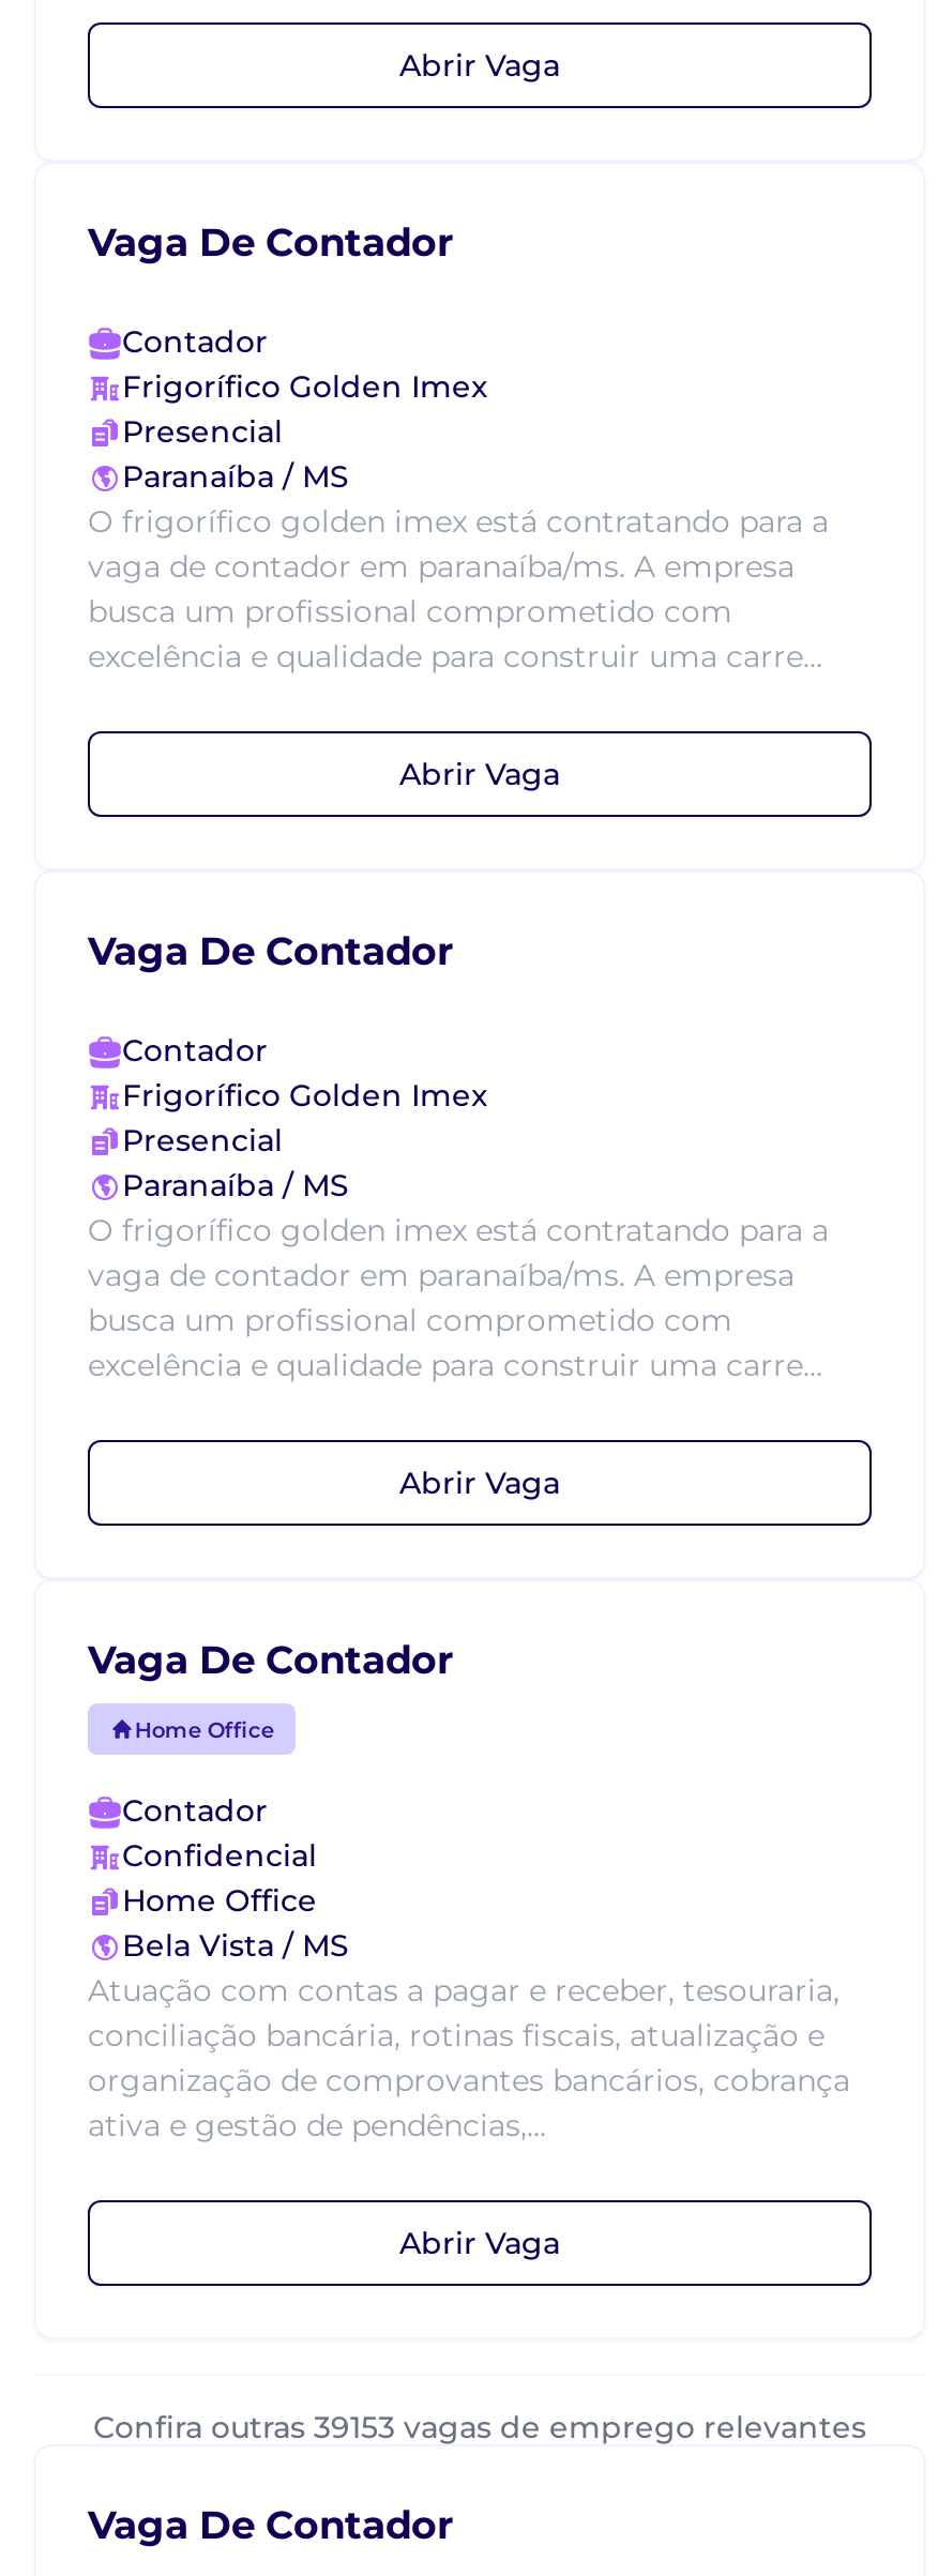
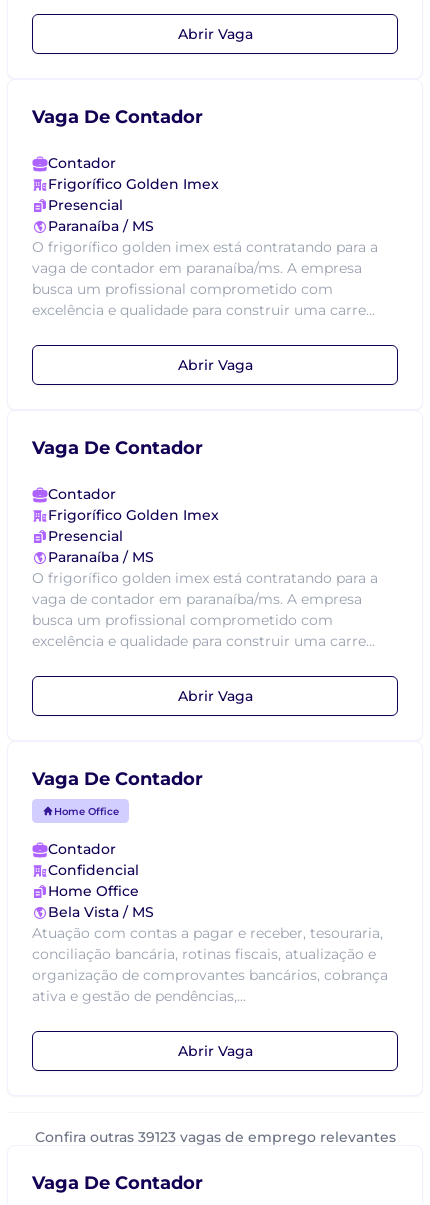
[93,2408,866,2446] Confira outras 39153 vagas de emprego relevantes -> [34,1128,395,1146] Confira outras 39123 vagas de emprego relevantes

